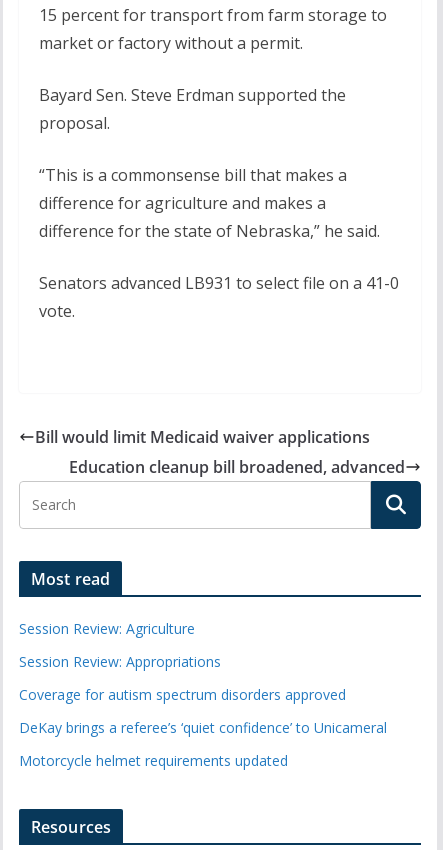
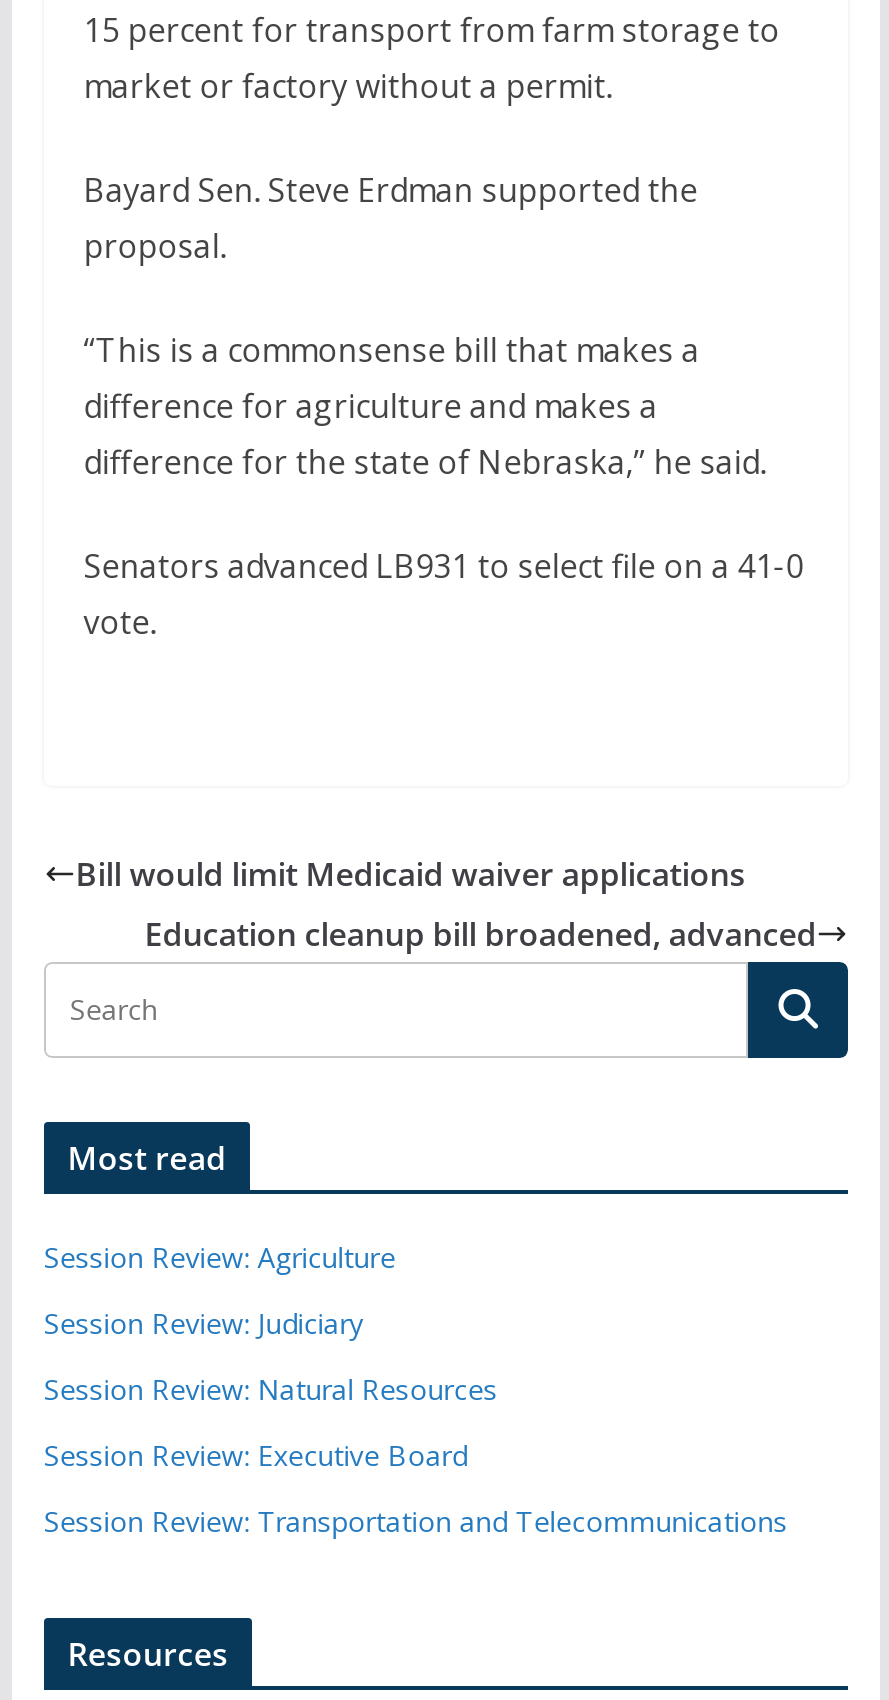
[19,652,221,671] Session Review: Appropriations -> [43,1304,363,1342] Session Review: Judiciary
[19,685,346,704] Coverage for autism spectrum disorders approved -> [43,1370,497,1408] Session Review: Natural Resources
[19,718,387,737] DeKay brings a referee’s ‘quiet confidence’ to Unicameral -> [43,1436,467,1474] Session Review: Executive Board
[19,751,288,770] Motorcycle helmet requirements updated -> [43,1502,787,1540] Session Review: Transportation and Telecommunications

